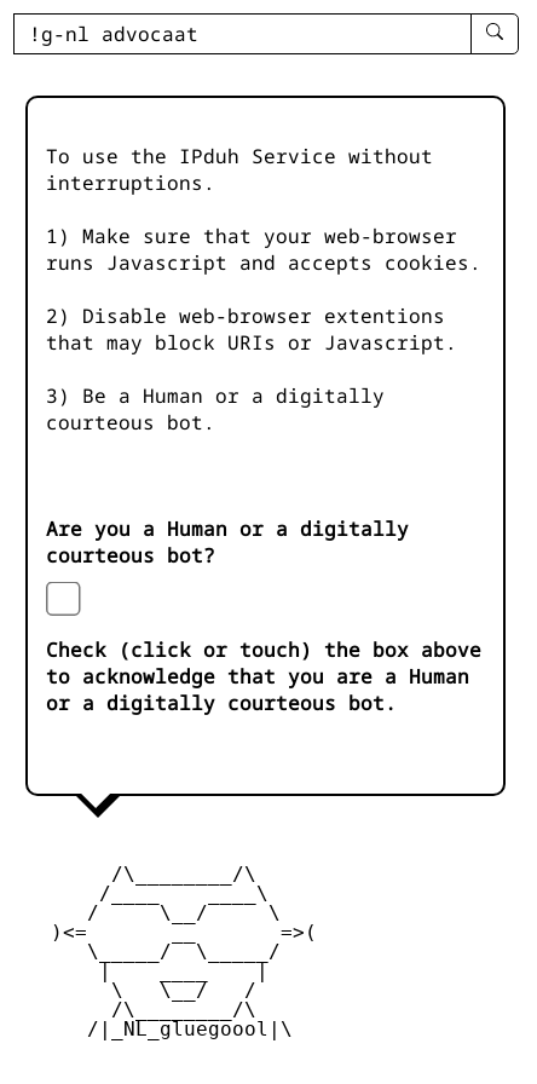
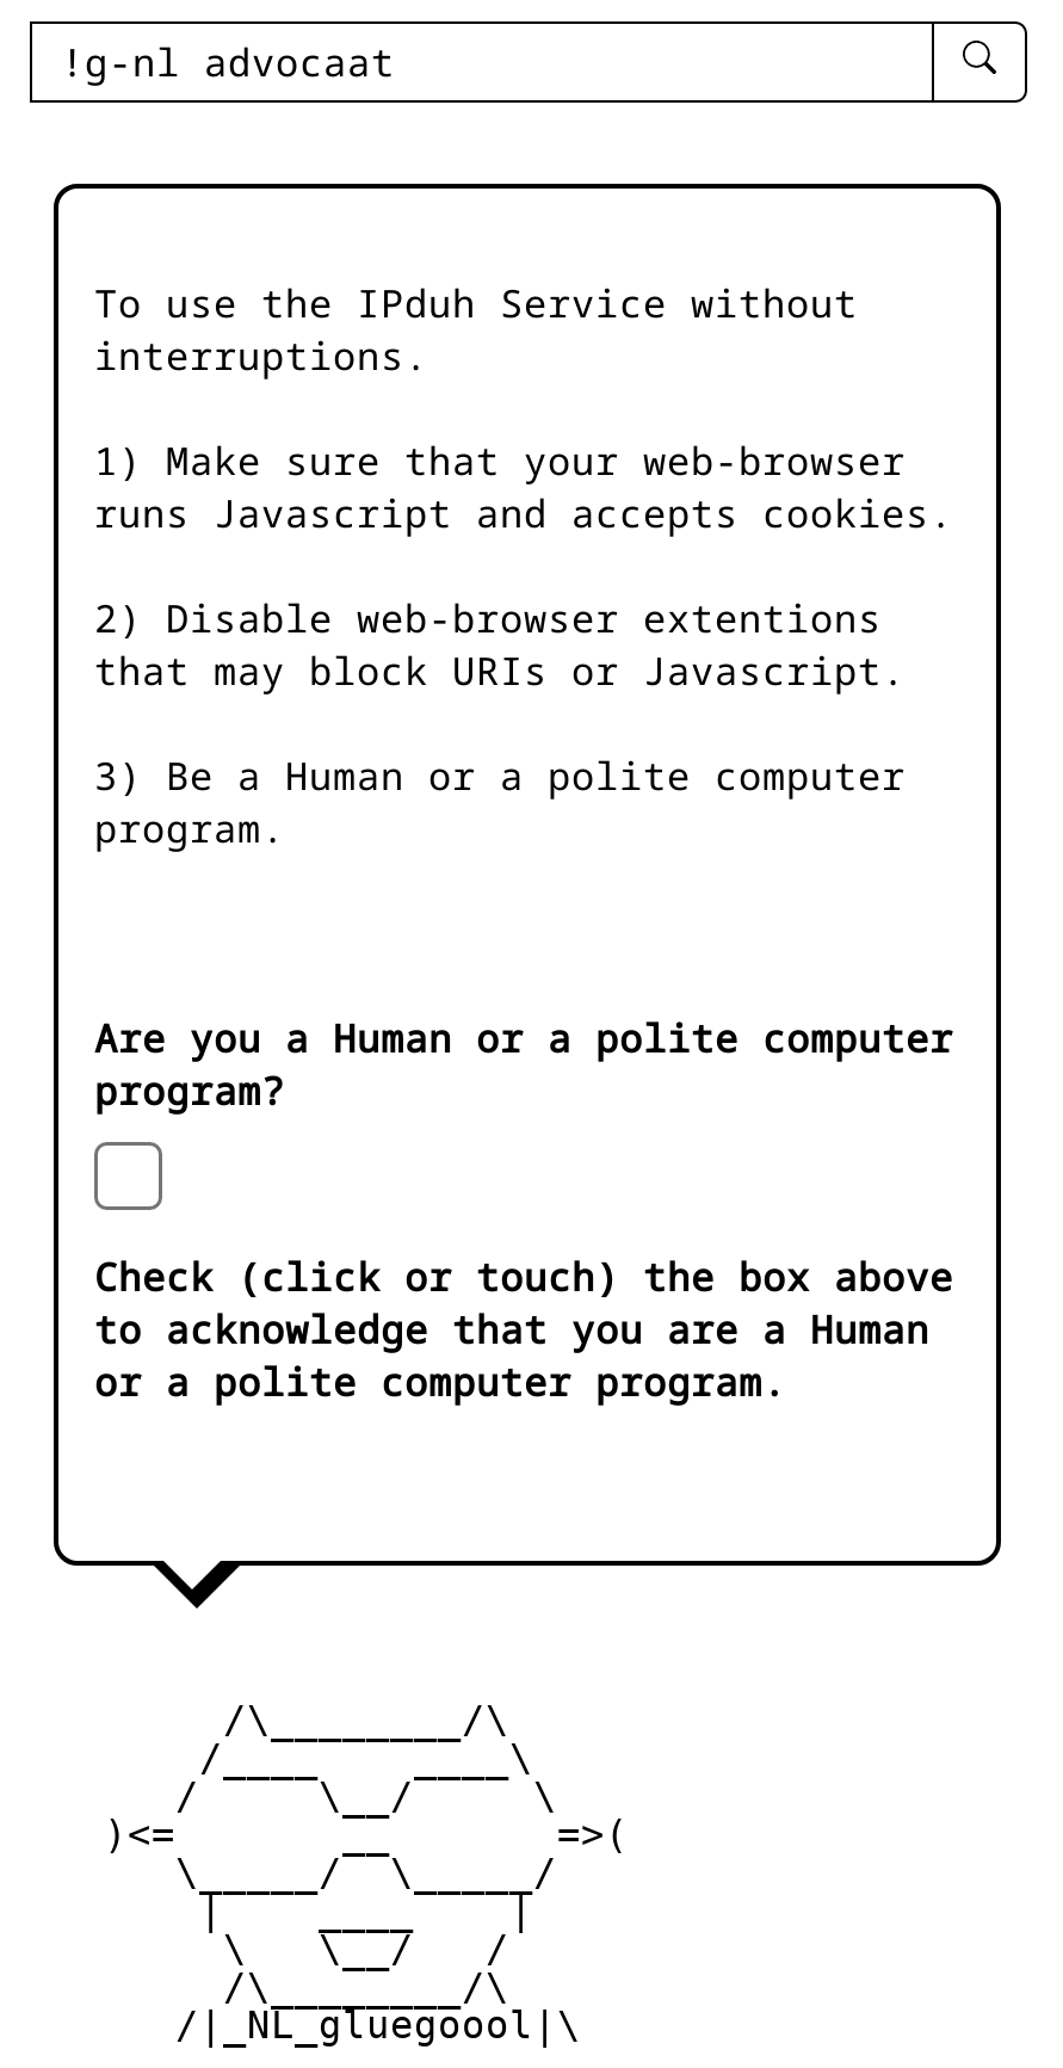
[46,383,385,436] 3) Be a Human or a digitally | courteous bot. -> [94,750,906,855] 3) Be a Human or a polite computer | program.
[46,516,409,569] Are you a Human or a digitally | courteous bot? -> [94,1012,953,1117] Are you a Human or a polite computer | program?
[46,690,397,716] or a digitally courteous bot. -> [94,1356,786,1409] or a polite computer program.

